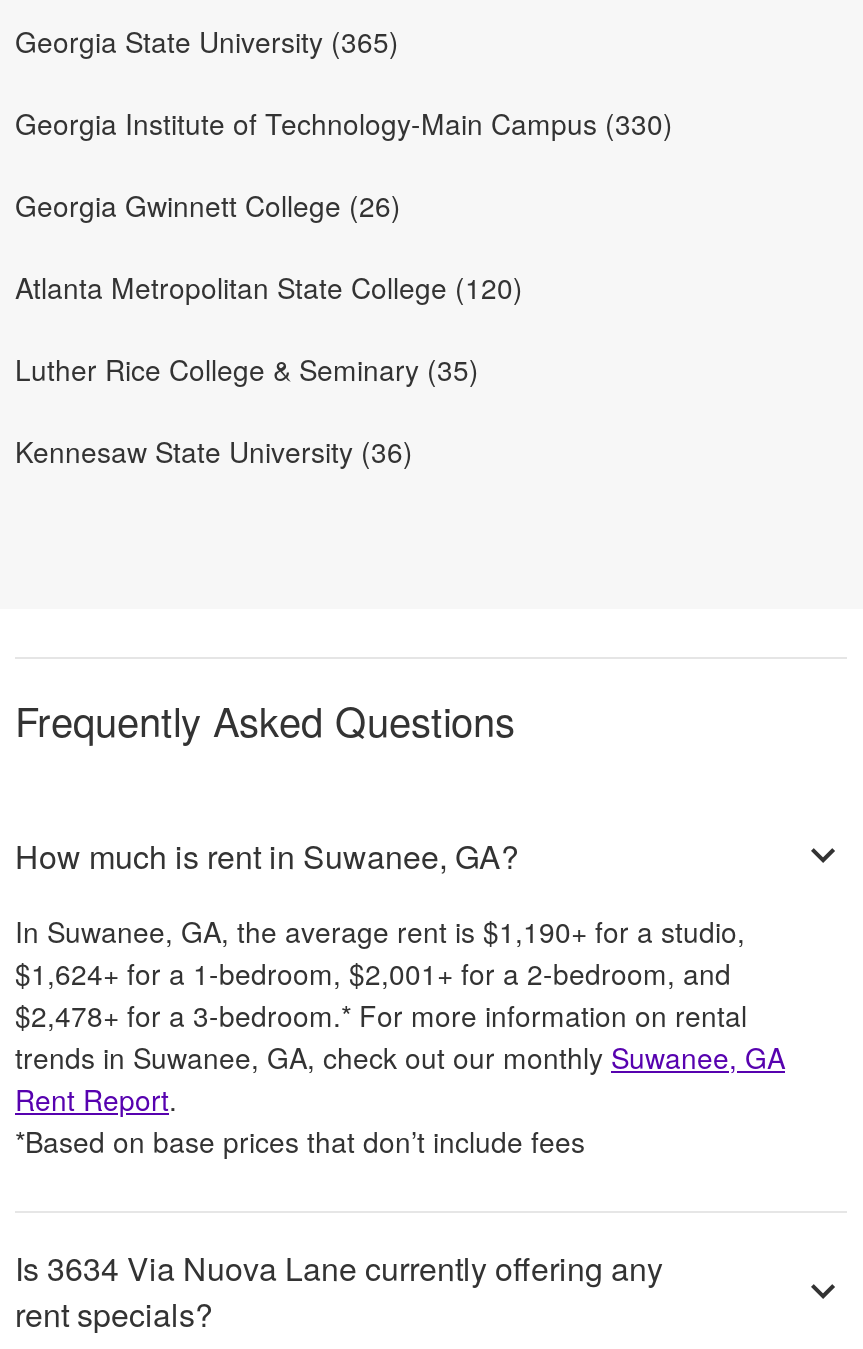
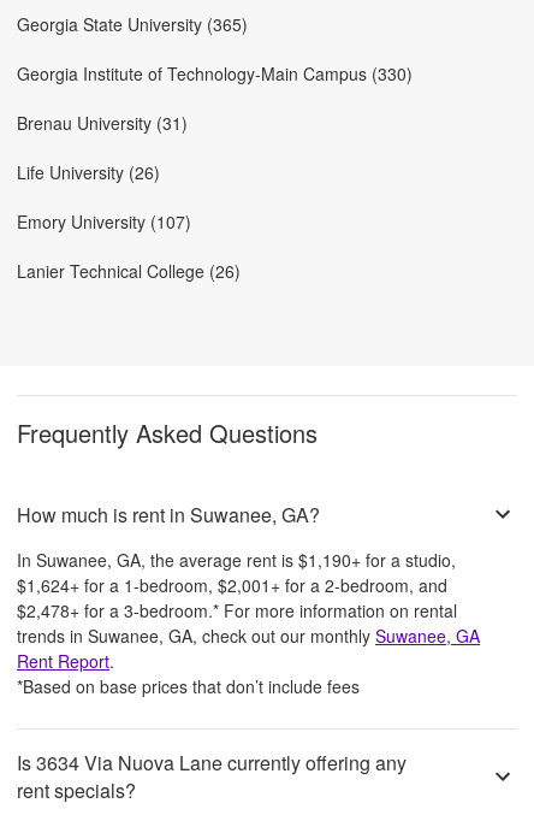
[15,185,401,225] Georgia Gwinnett College (26) -> [17,111,188,135] Brenau University (31)
[15,267,523,307] Atlanta Metropolitan State College (120) -> [17,160,160,184] Life University (26)
[15,349,479,389] Luther Rice College & Seminary (35) -> [17,210,191,234] Emory University (107)
[15,431,413,471] Kennesaw State University (36) -> [17,259,241,283] Lanier Technical College (26)

